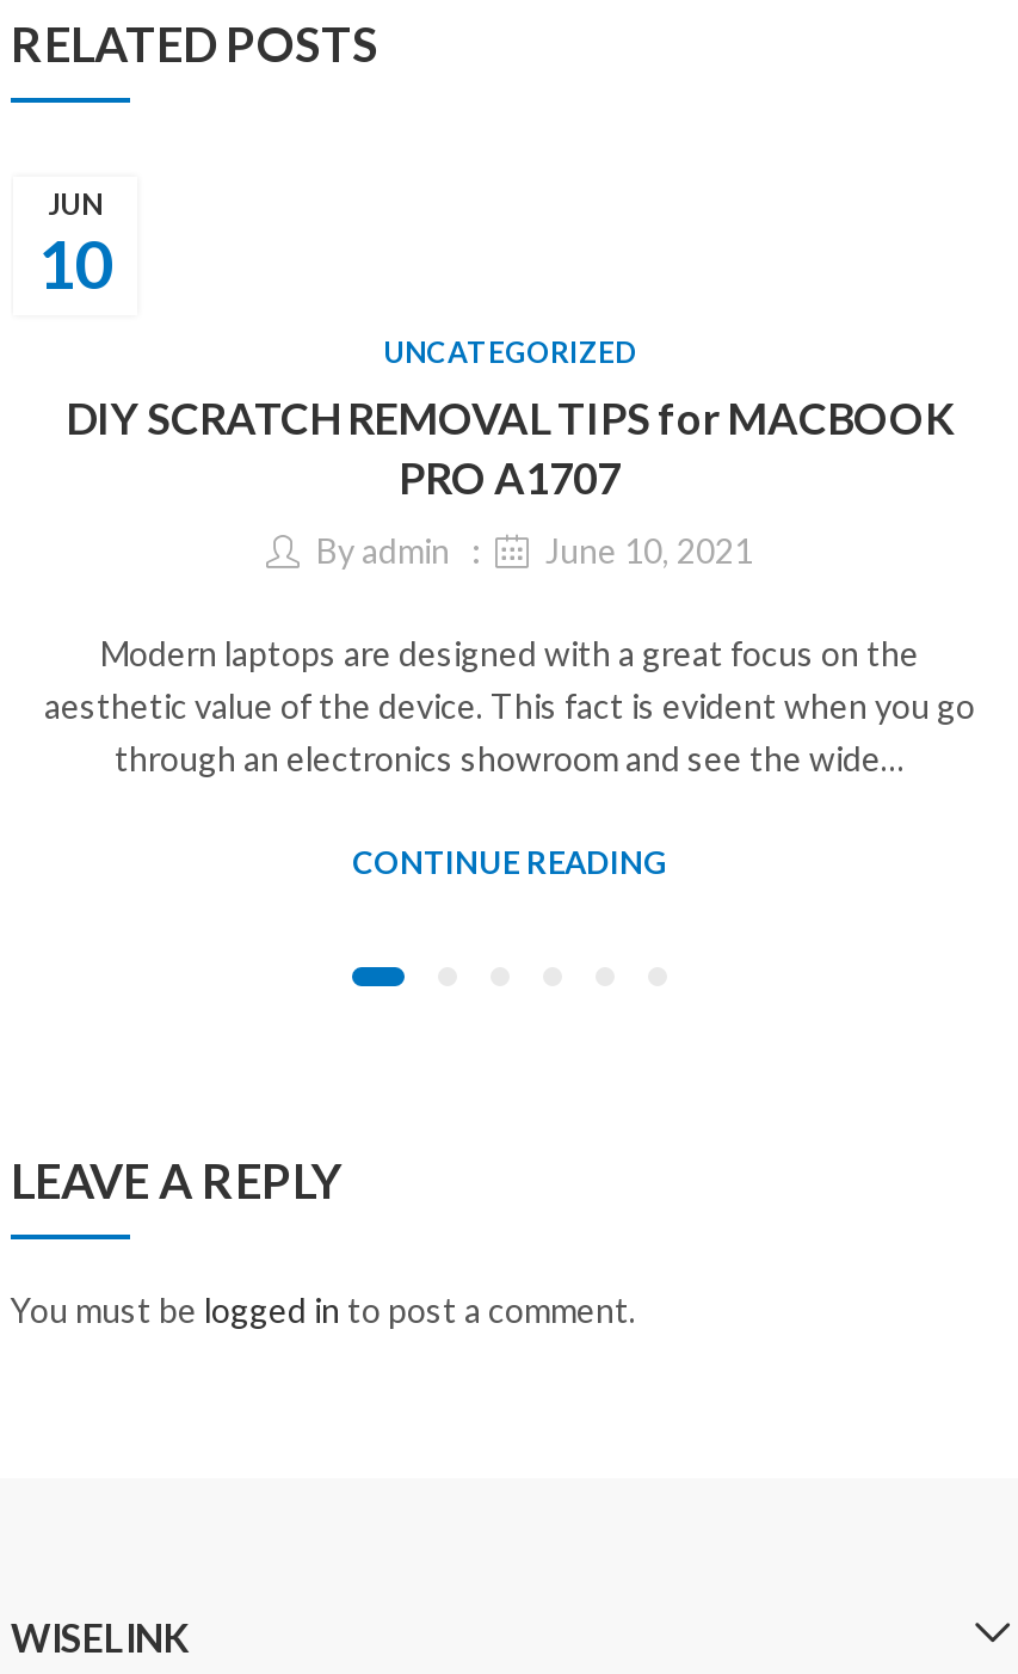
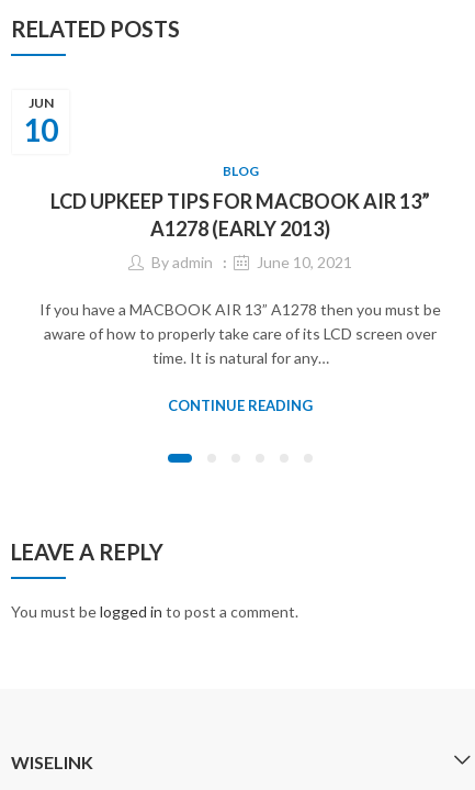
[66,334,954,504] UNCATEGORIZED | DIY SCRATCH REMOVAL TIPS for MACBOOK | PRO A1707 -> [50,163,430,241] BLOG | LCD UPKEEP TIPS FOR MACBOOK AIR 13” | A1278 (EARLY 2013)
[44,632,975,778] Modern laptops are designed with a great focus on the | aesthetic value of the device. This fact is evident when you go | through an electronics showroom and see the wide… -> [39,300,441,367] If you have a MACBOOK AIR 13” A1278 then you must be | aware of how to properly take care of its LCD screen over | time. It is natural for any…

